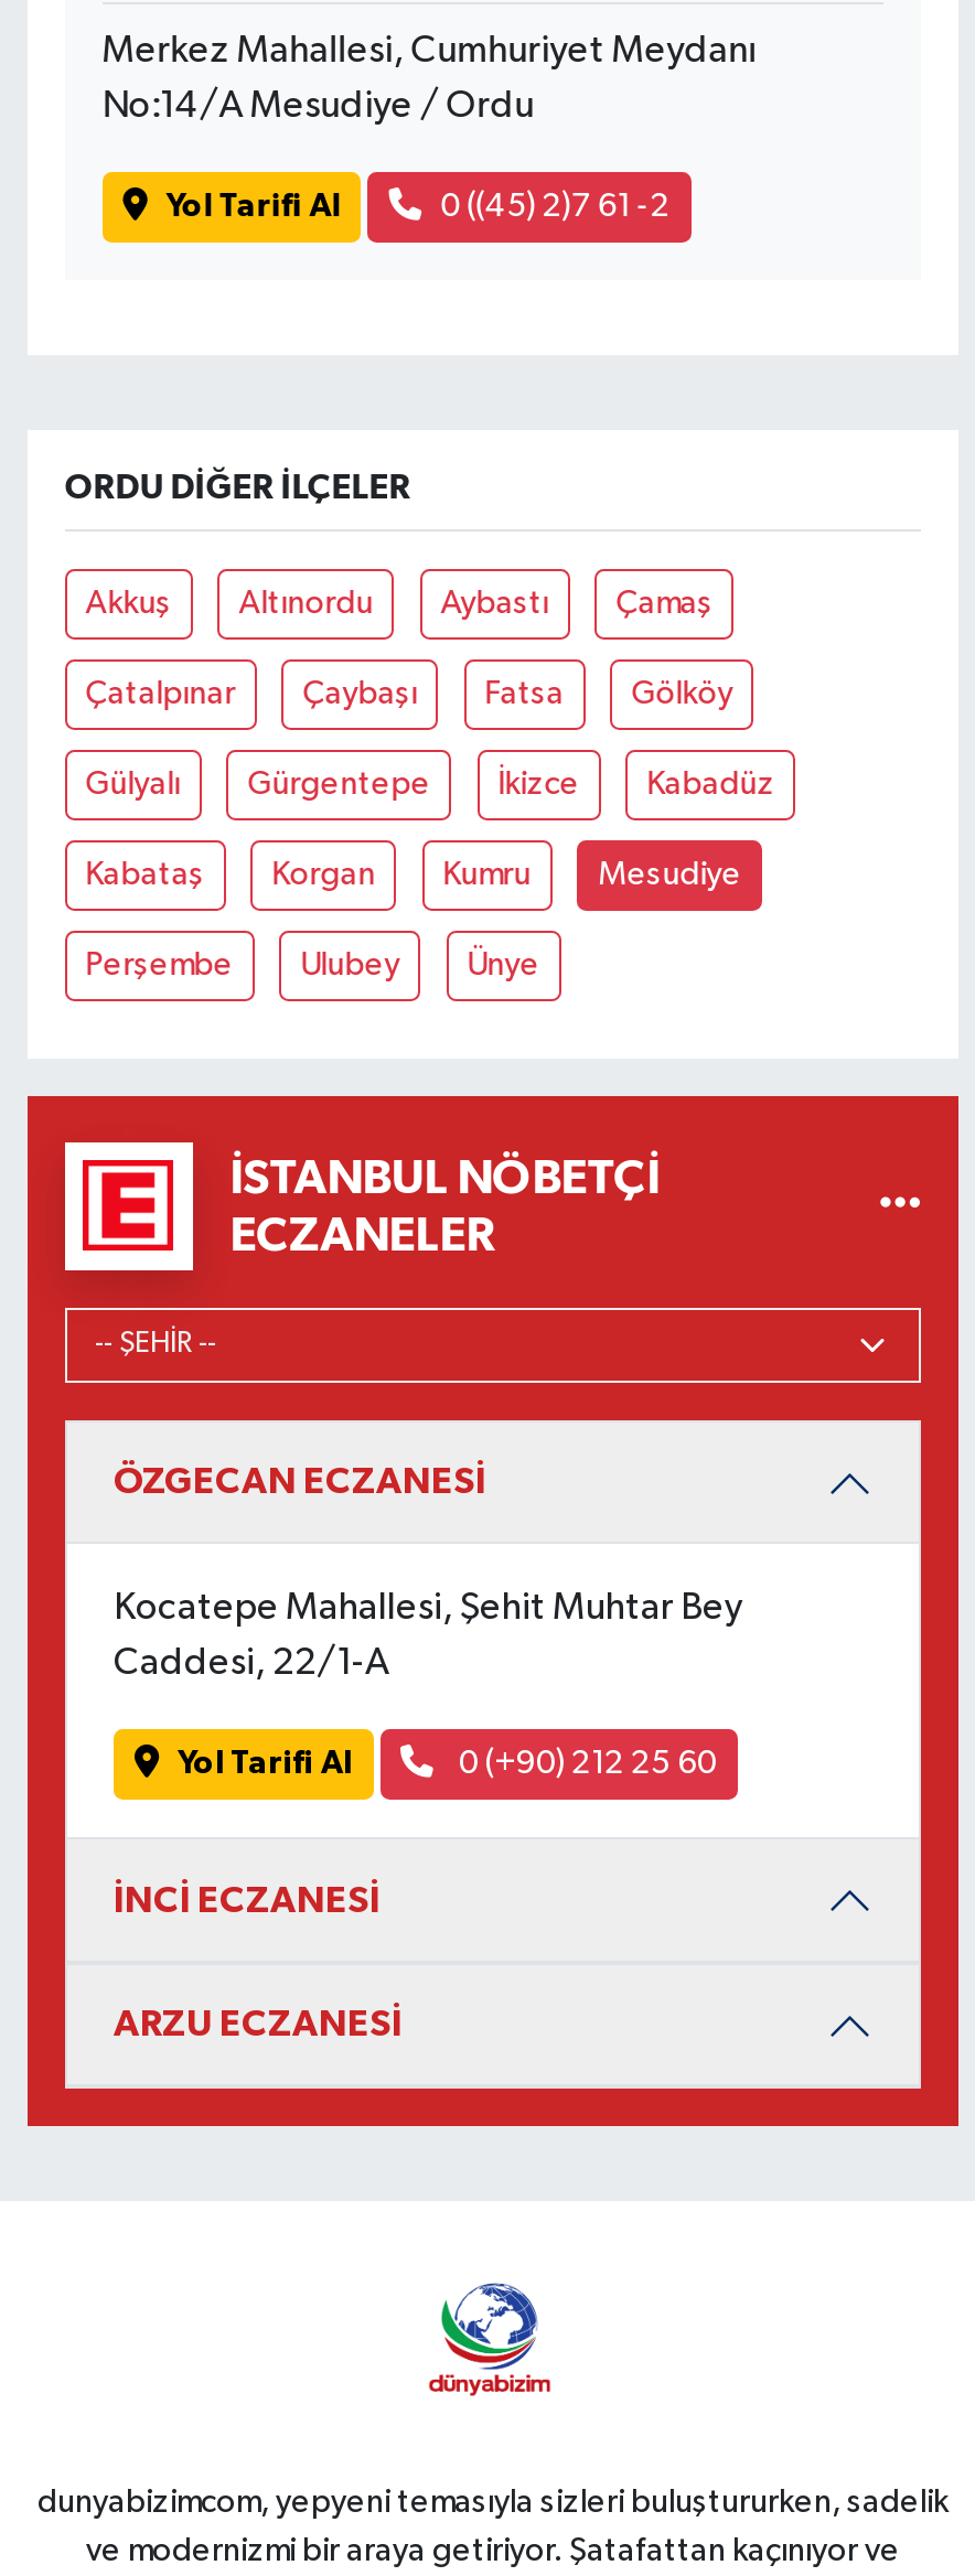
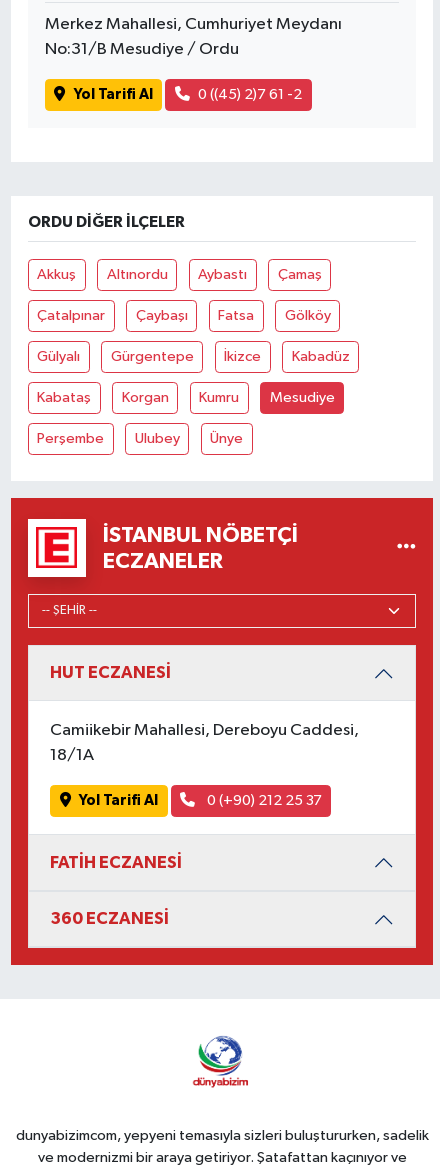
[102,88,534,125] No:14/A Mesudiye / Ordu -> [45,41,239,58] No:31/B Mesudiye / Ordu
[114,1463,486,1500] ÖZGECAN ECZANESİ -> [50,664,171,681] HUT ECZANESİ
[114,1590,742,1627] Kocatepe Mahallesi, Şehit Muhtar Bey -> [50,722,359,739] Camiikebir Mahallesi, Dereboyu Caddesi,
[114,1645,389,1682] Caddesi, 22/1-A -> [50,747,94,764] 18/1A
[452,1747,717,1780] 0 (+90) 212 25 60 -> [203,793,321,808] 0 (+90) 212 25 37
[114,1881,381,1919] İNCİ ECZANESİ -> [50,854,182,871] FATİH ECZANESİ
[114,2005,403,2043] ARZU ECZANESİ -> [50,910,169,927] 360 ECZANESİ

